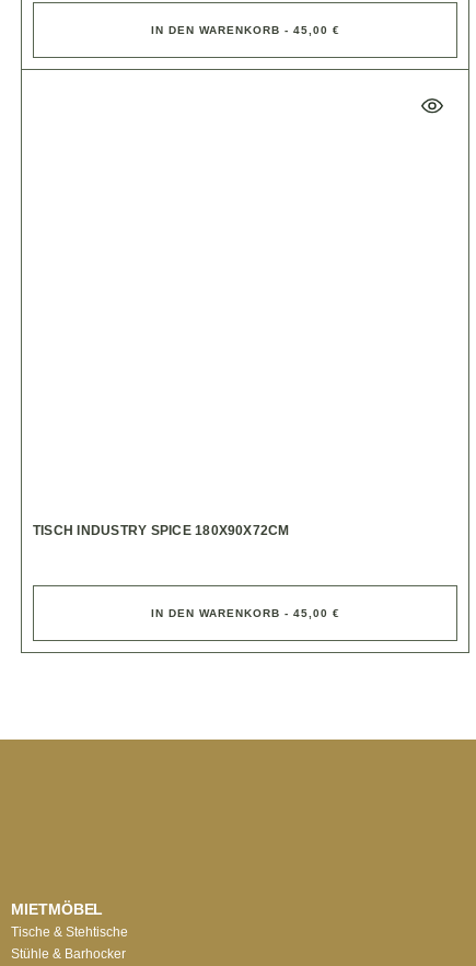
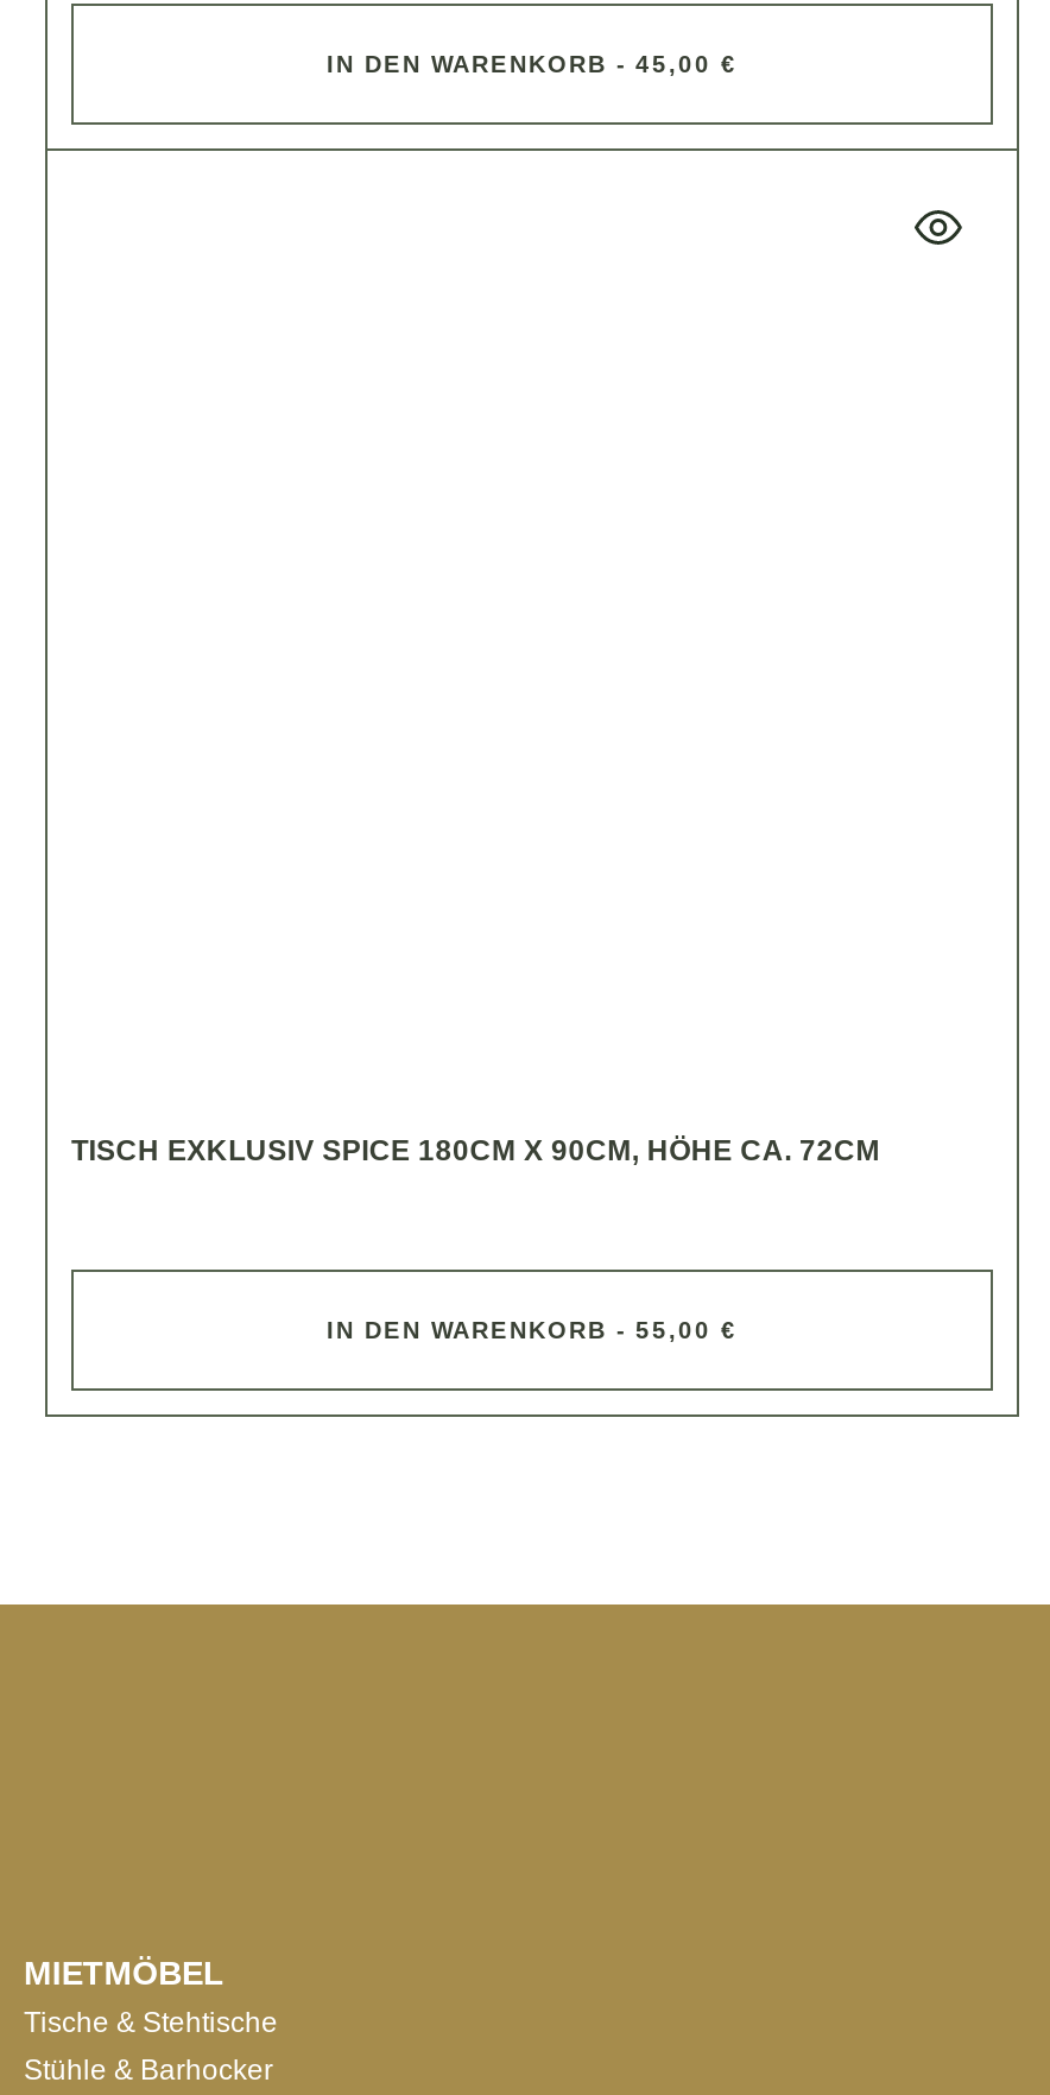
[33,523,290,539] TISCH INDUSTRY SPICE 180X90X72CM -> [71,1134,880,1167] TISCH EXKLUSIV SPICE 180CM X 90CM, HÖHE CA. 72CM
[150,607,340,620] IN DEN WARENKORB - 45,00 € -> [327,1317,738,1343] IN DEN WARENKORB - 55,00 €

